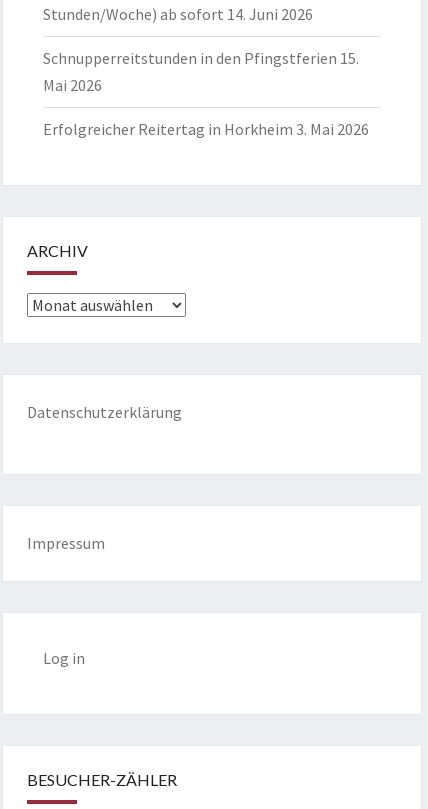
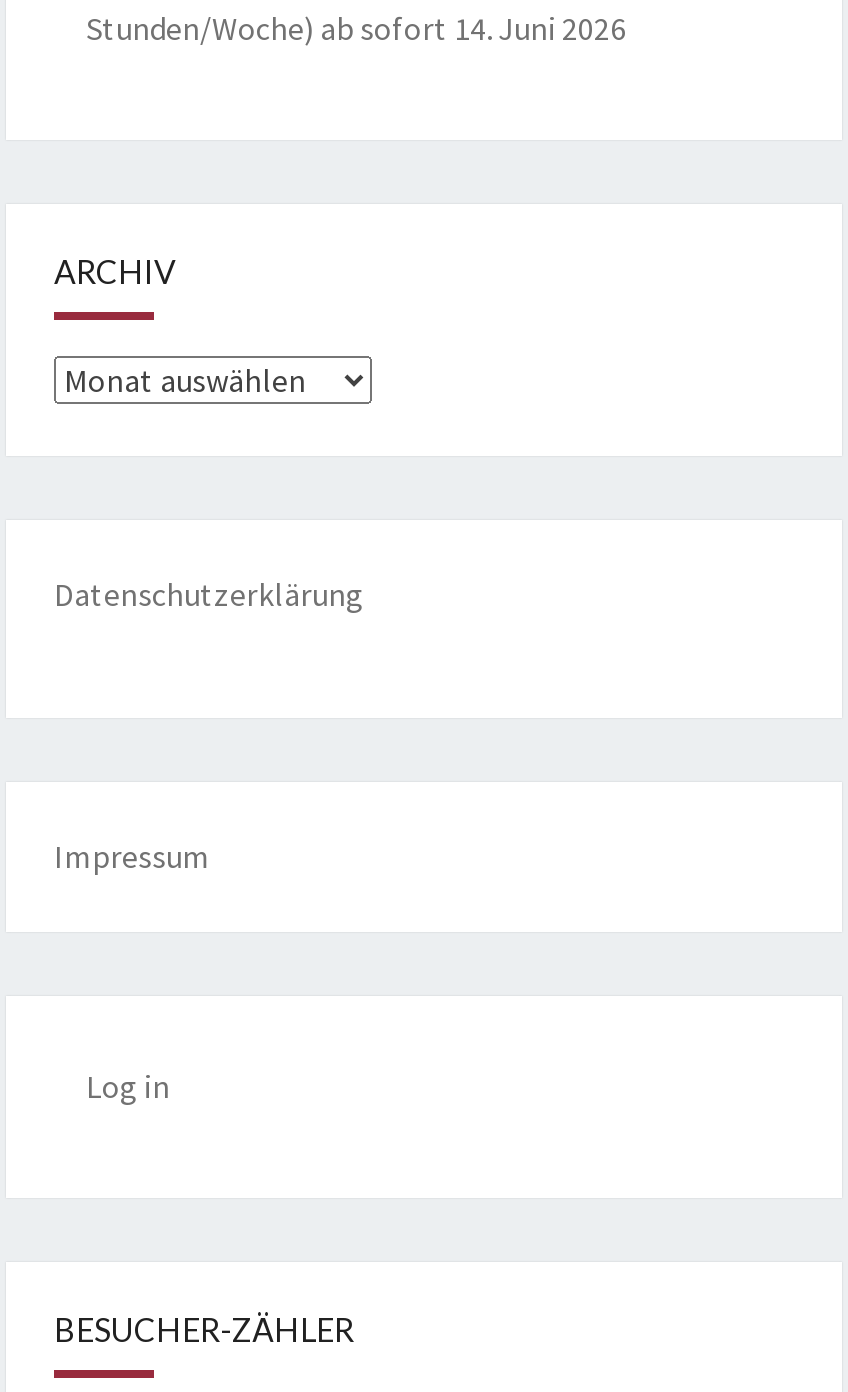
[43,48,369,139] Schnupperreitstunden in den Pfingstferien 15. | Mai 2026 | Erfolgreicher Reitertag in Horkheim 3. Mai 2026 -> none

